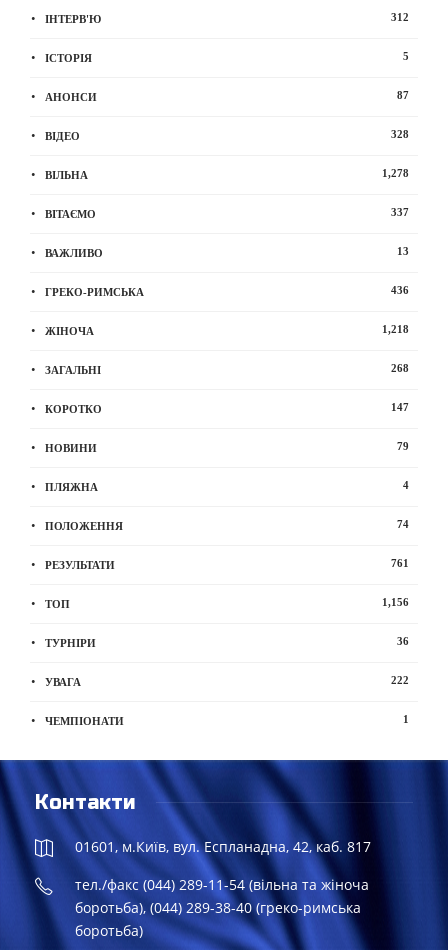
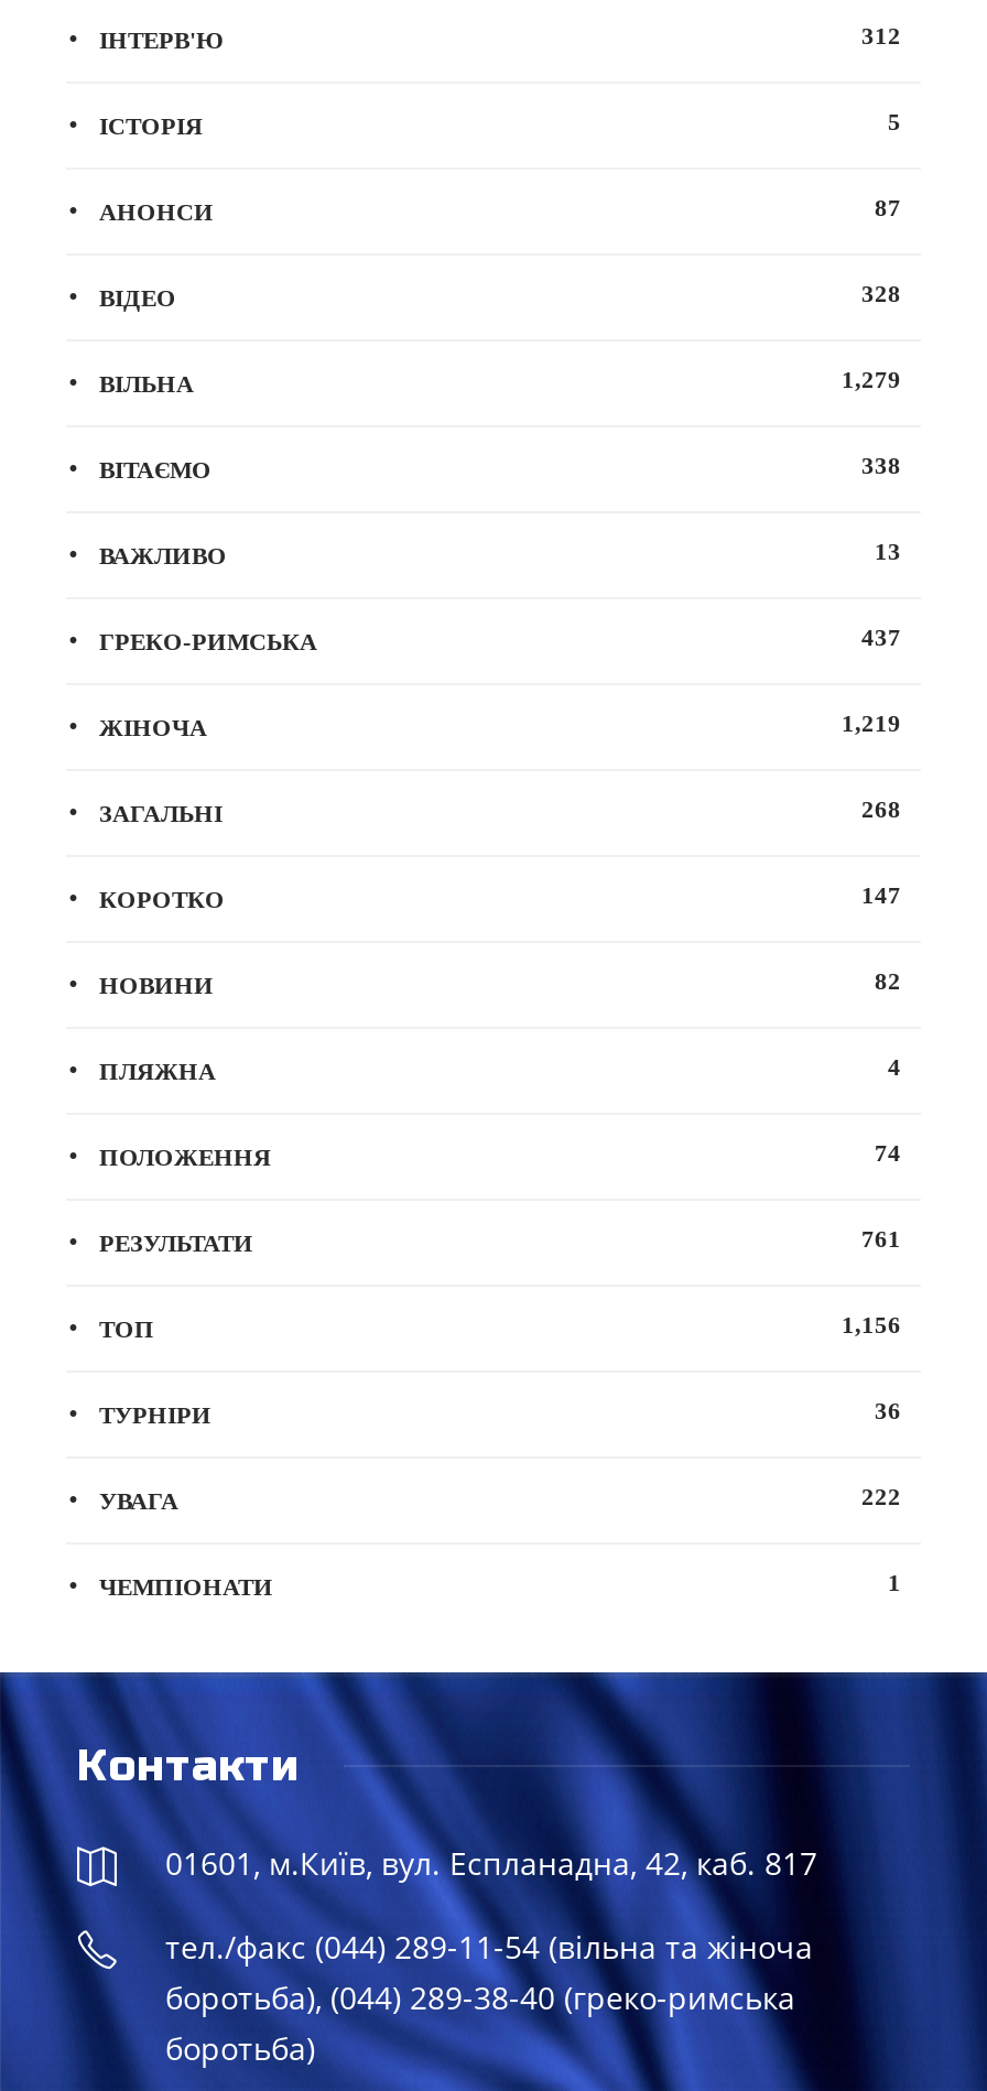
[382,167,409,179] 1,278 -> [842,365,901,392] 1,279
[391,206,409,218] 337 -> [861,451,901,478] 338
[391,284,409,296] 436 -> [861,623,901,650] 437
[382,323,409,335] 1,218 -> [842,709,901,735] 1,219
[397,440,409,452] 79 -> [875,967,901,993] 82

